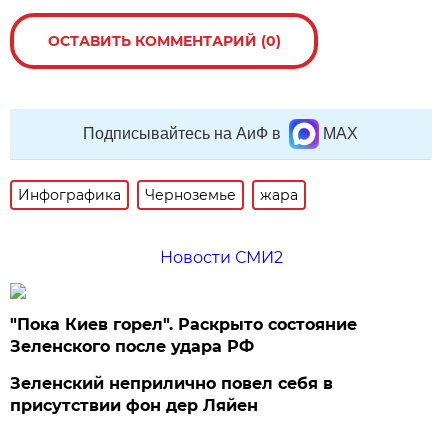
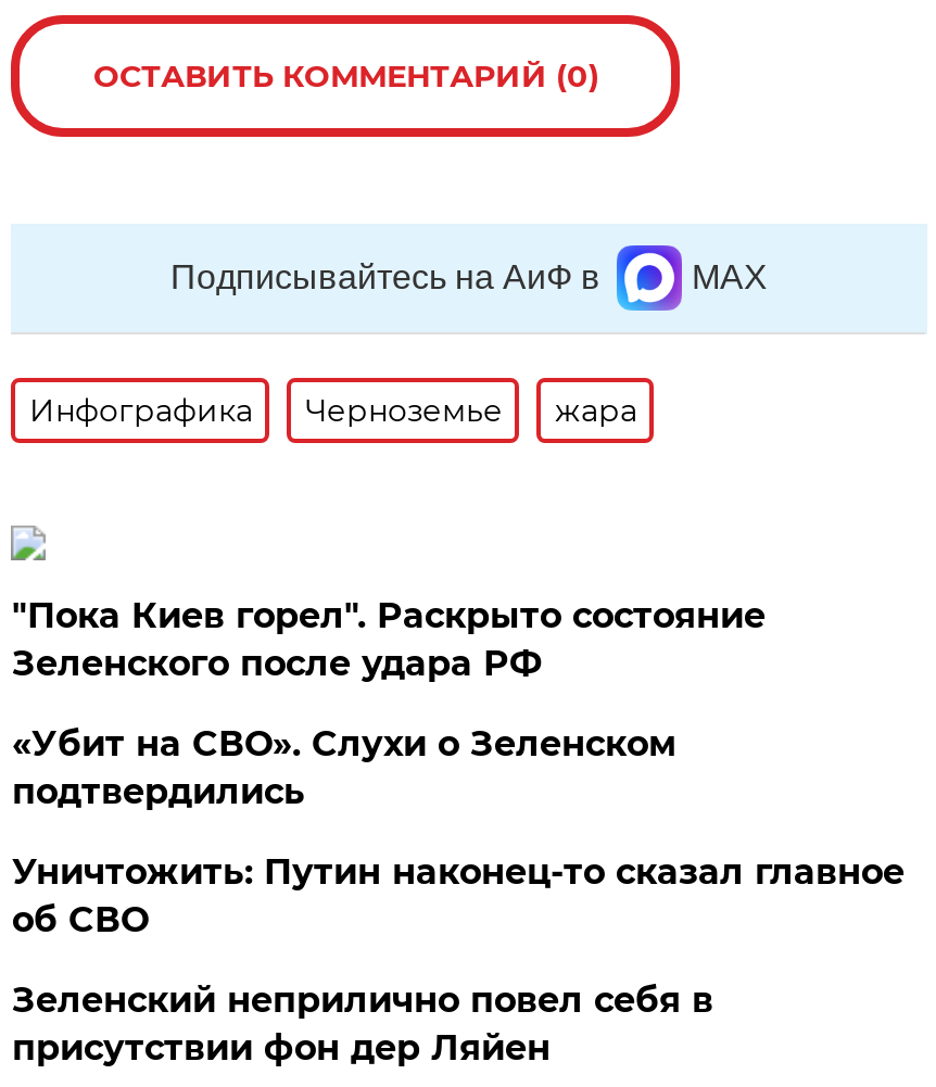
[160,248,283,267] Новости СМИ2 -> none
moved [10,315,357,356] -> [12,595,765,684]: "Пока Киев горел". Раскрыто состояние | Зеленского после удара РФ
none -> [12,723,904,940] «Убит на СВО». Слухи о Зеленском | подтвердились | Уничтожить: Путин наконец-то сказал главное | об СВО

